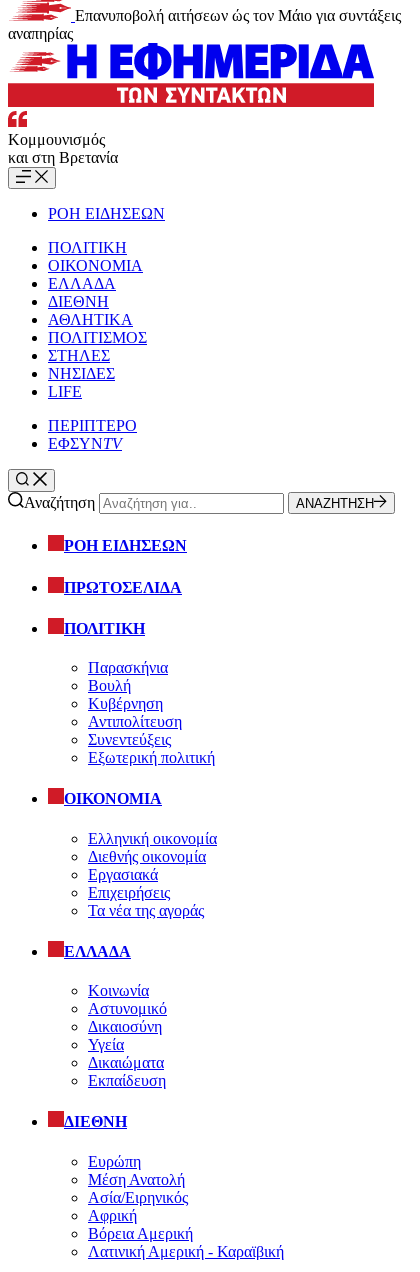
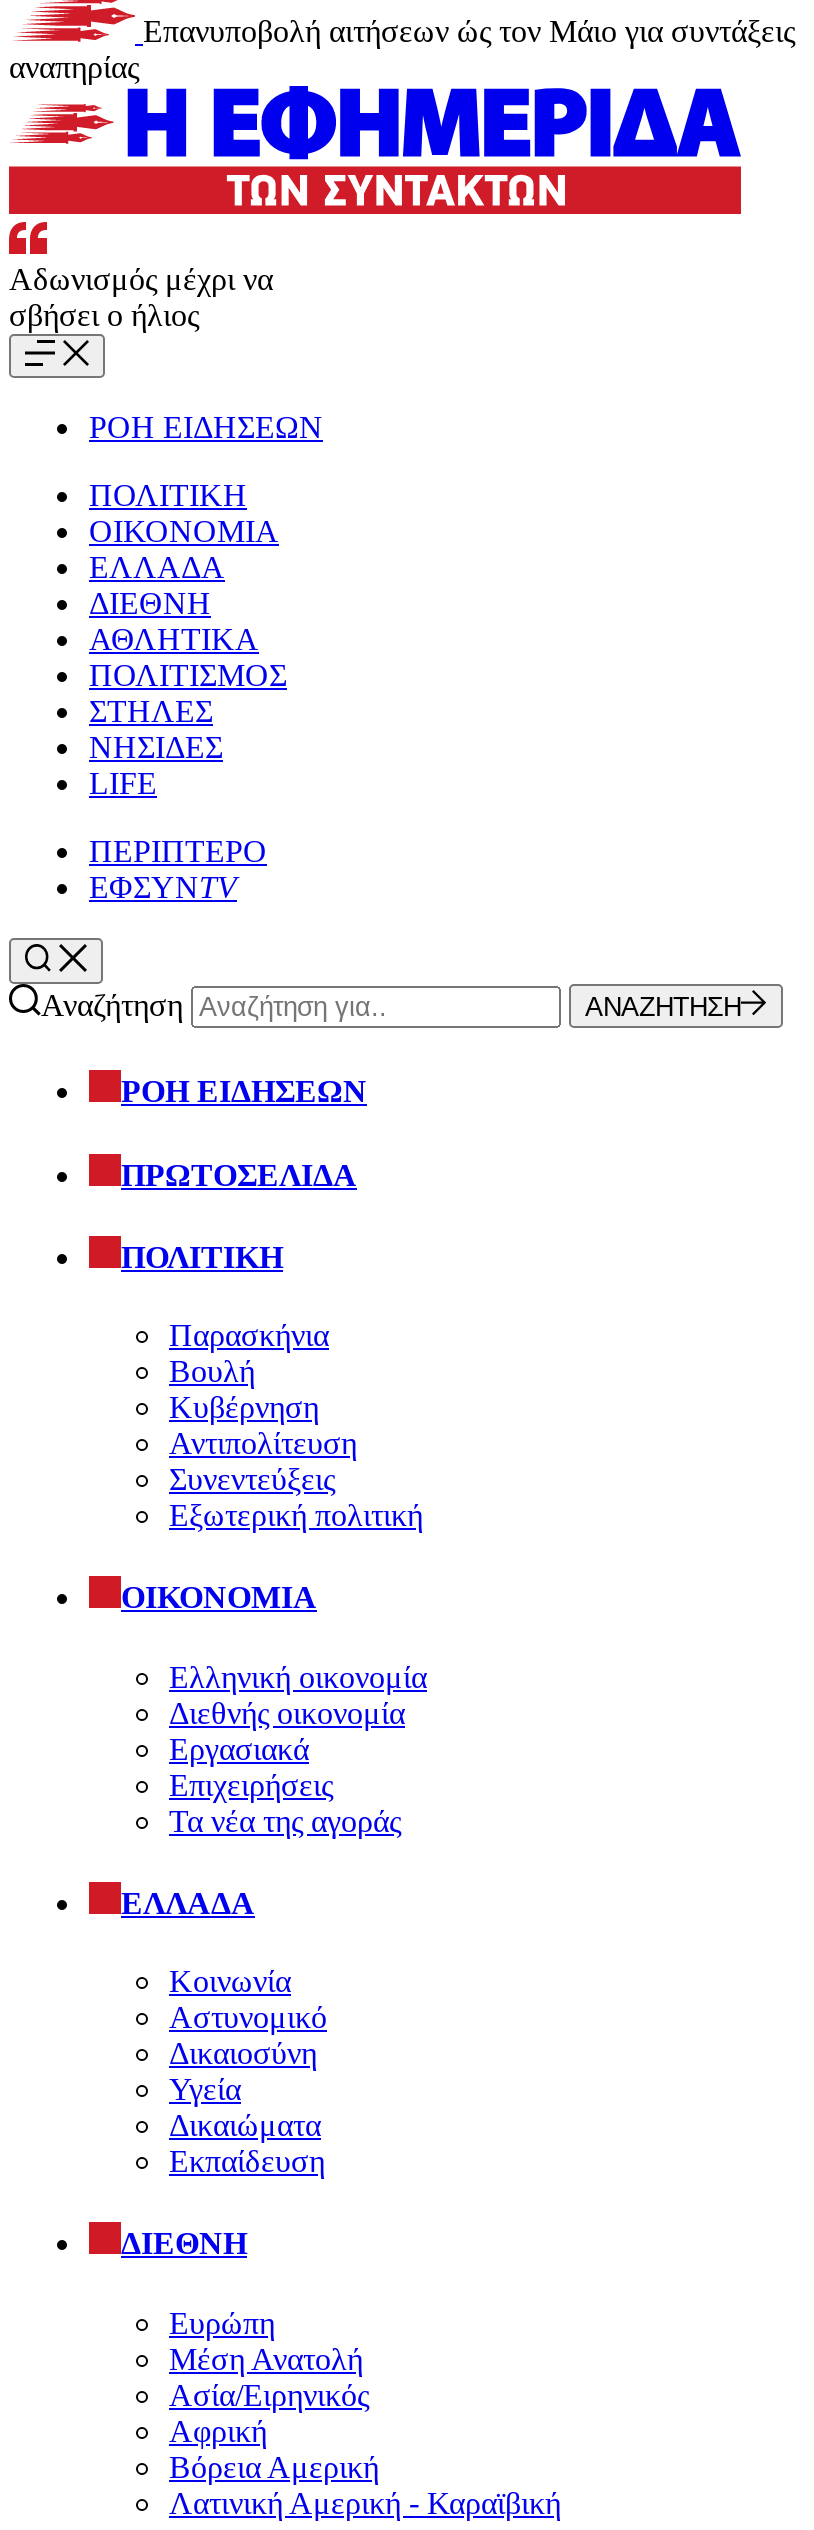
[8,131,118,166] Κομμουνισμός | και στη Βρετανία -> [9,262,273,332] Αδωνισμός μέχρι να | σβήσει ο ήλιος

